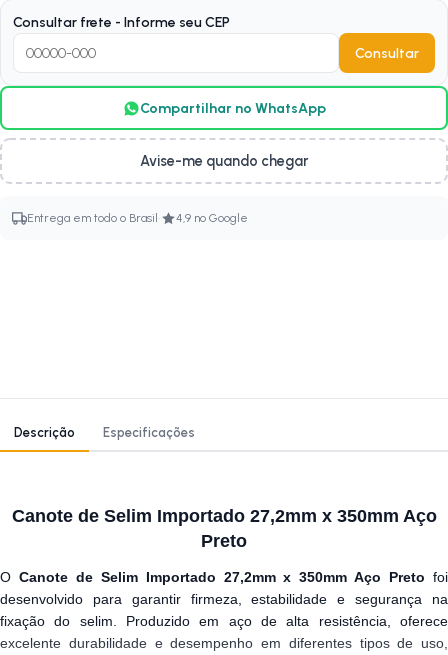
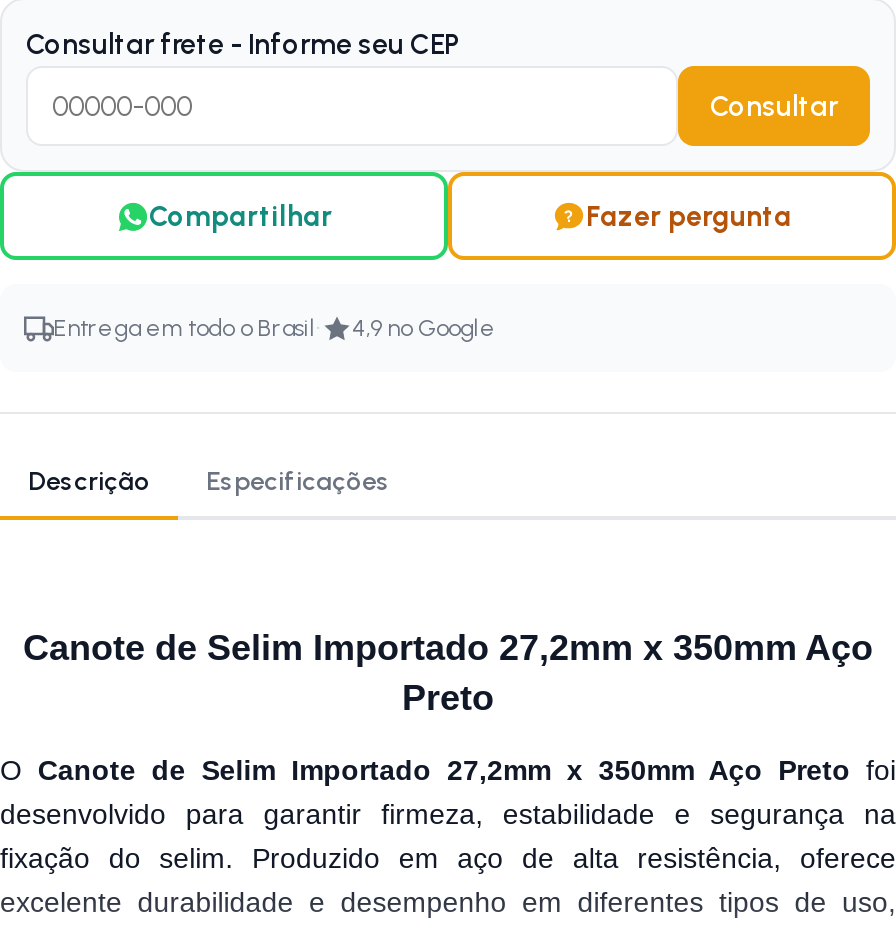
[139,99,325,170] Compartilhar no WhatsApp | Avise-me quando chegar -> [149,199,792,233] Compartilhar | Fazer pergunta

